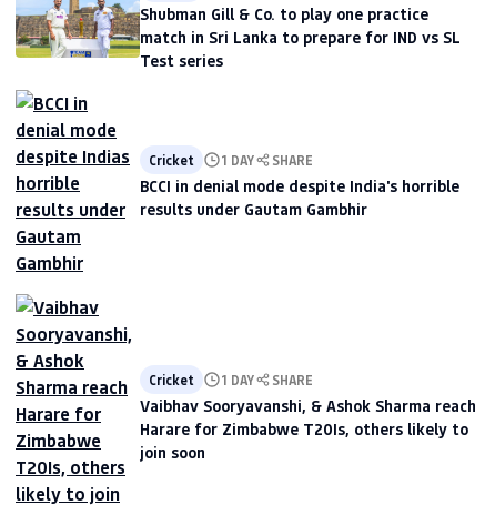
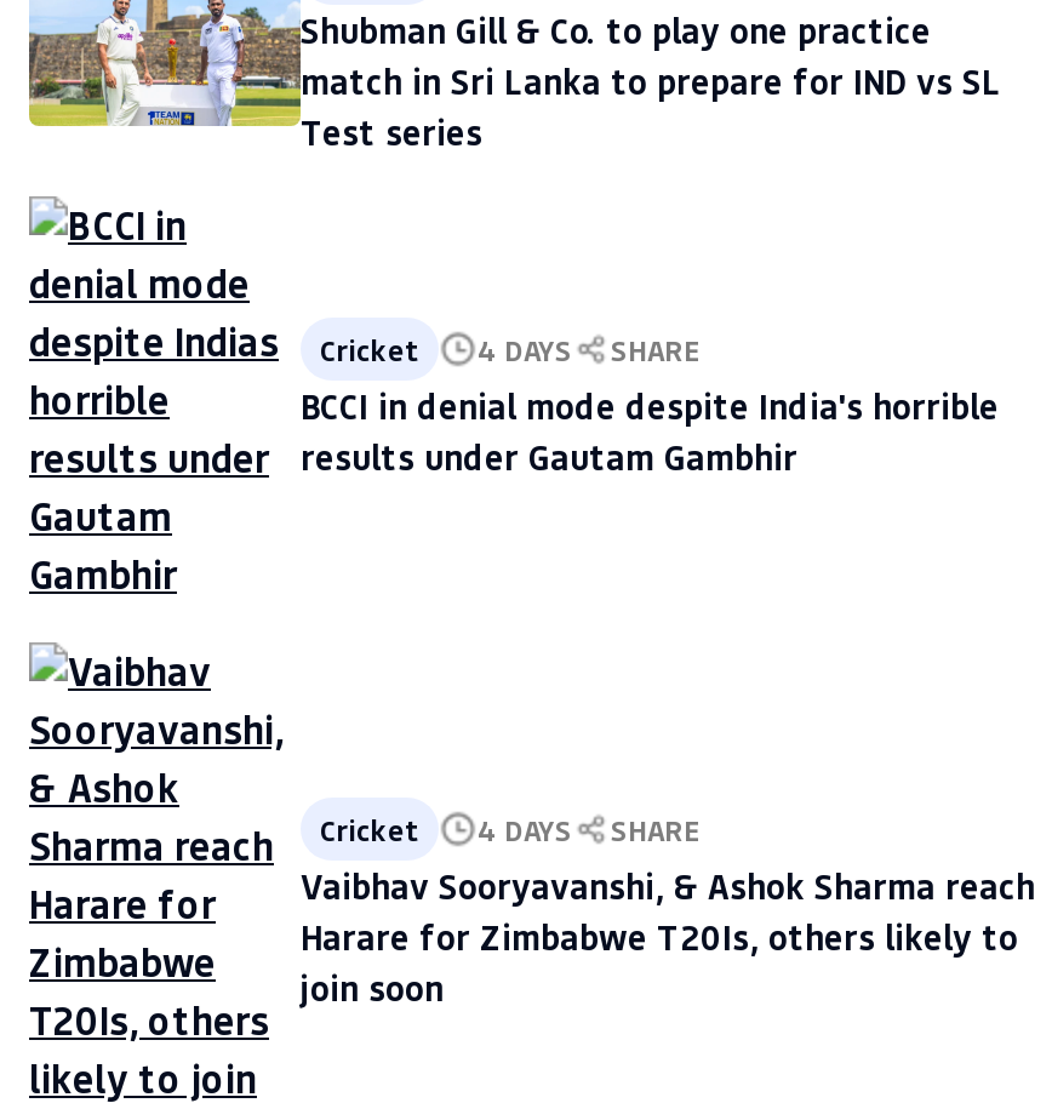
[149,151,313,169] Cricket 1 DAY SHARE -> [320,331,701,370] Cricket 4 DAYS SHARE
[149,371,313,388] Cricket 1 DAY SHARE -> [320,810,701,848] Cricket 4 DAYS SHARE

